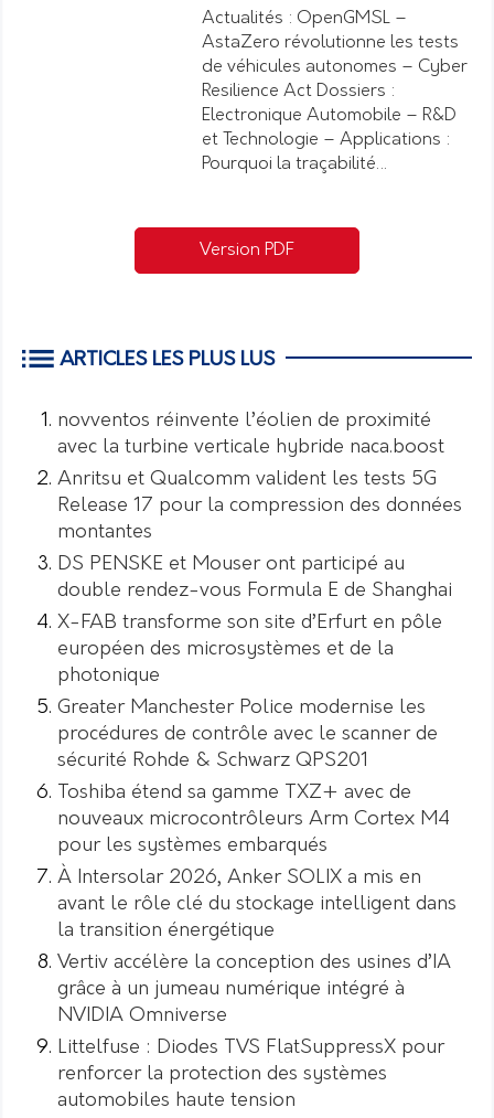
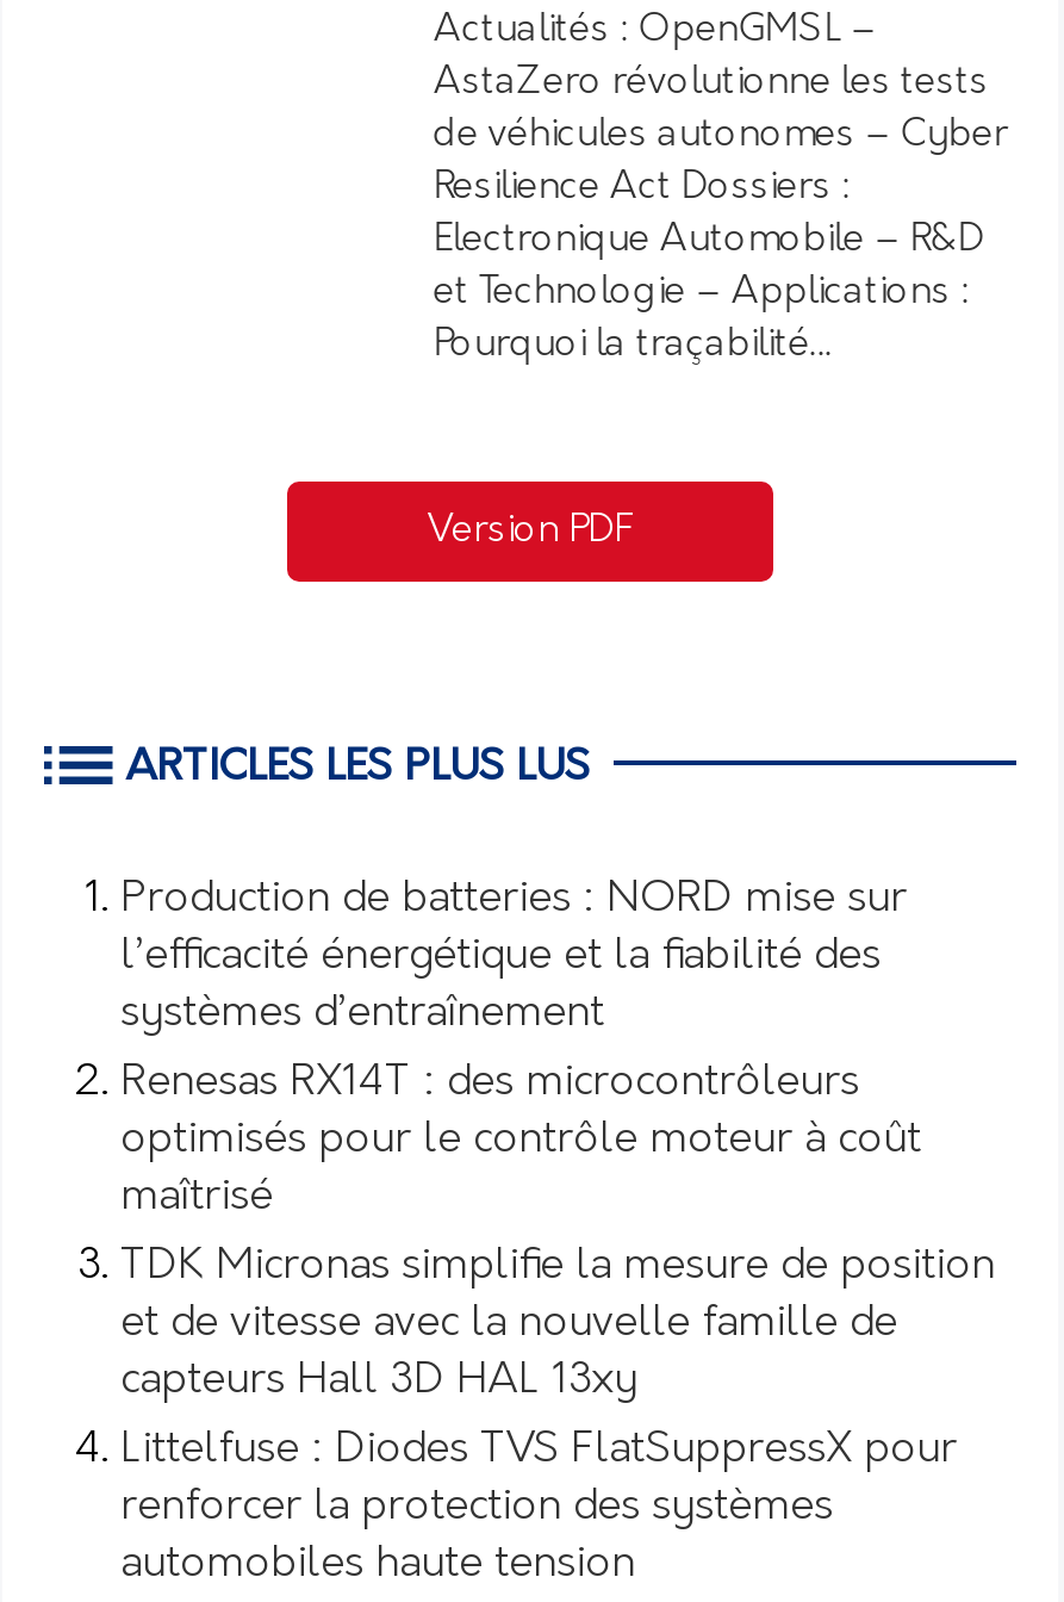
[57,410,462,1026] novventos réinvente l’éolien de proximité | avec la turbine verticale hybride naca.boost | Anritsu et Qualcomm valident les tests 5G | Release 17 pour la compression des données | montantes | DS PENSKE et Mouser ont participé au | double rendez-vous Formula E de Shanghai | X-FAB transforme son site d’Erfurt en pôle | européen des microsystèmes et de la | photonique | Greater Manchester Police modernise les | procédures de contrôle avec le scanner de | sécurité Rohde & Schwarz QPS201 | Toshiba étend sa gamme TXZ+ avec de | nouveaux microcontrôleurs Arm Cortex M4 | pour les systèmes embarqués | À Intersolar 2026, Anker SOLIX a mis en | avant le rôle clé du stockage intelligent dans | la transition énergétique | Vertiv accélère la conception des usines d’IA | grâce à un jumeau numérique intégré à | NVIDIA Omniverse -> [120,877,995,1404] Production de batteries : NORD mise sur | l’efficacité énergétique et la fiabilité des | systèmes d’entraînement | Renesas RX14T : des microcontrôleurs | optimisés pour le contrôle moteur à coût | maîtrisé | TDK Micronas simplifie la mesure de position | et de vitesse avec la nouvelle famille de | capteurs Hall 3D HAL 13xy

